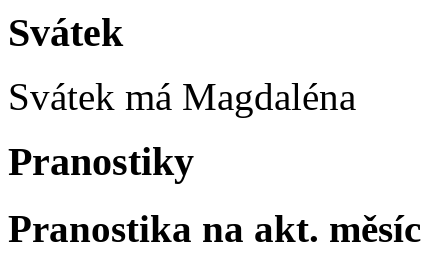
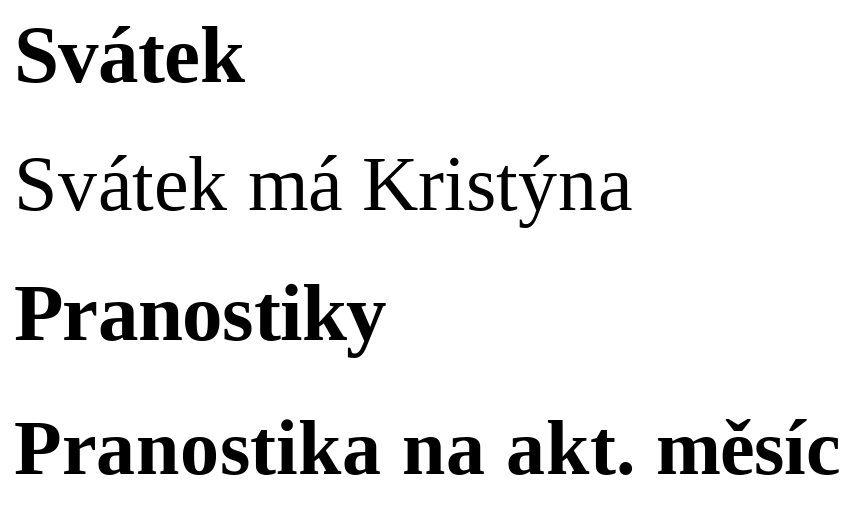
[8,75,356,118] Svátek má Magdaléna -> [14,141,632,227] Svátek má Kristýna

